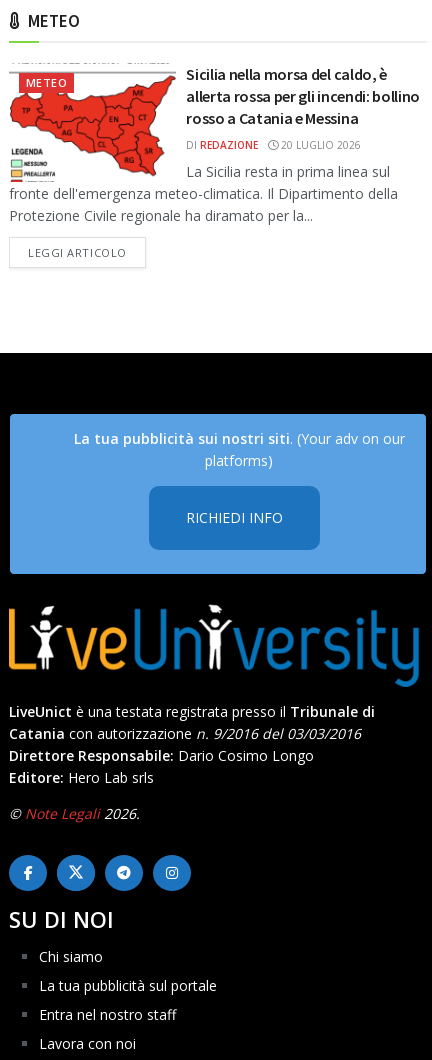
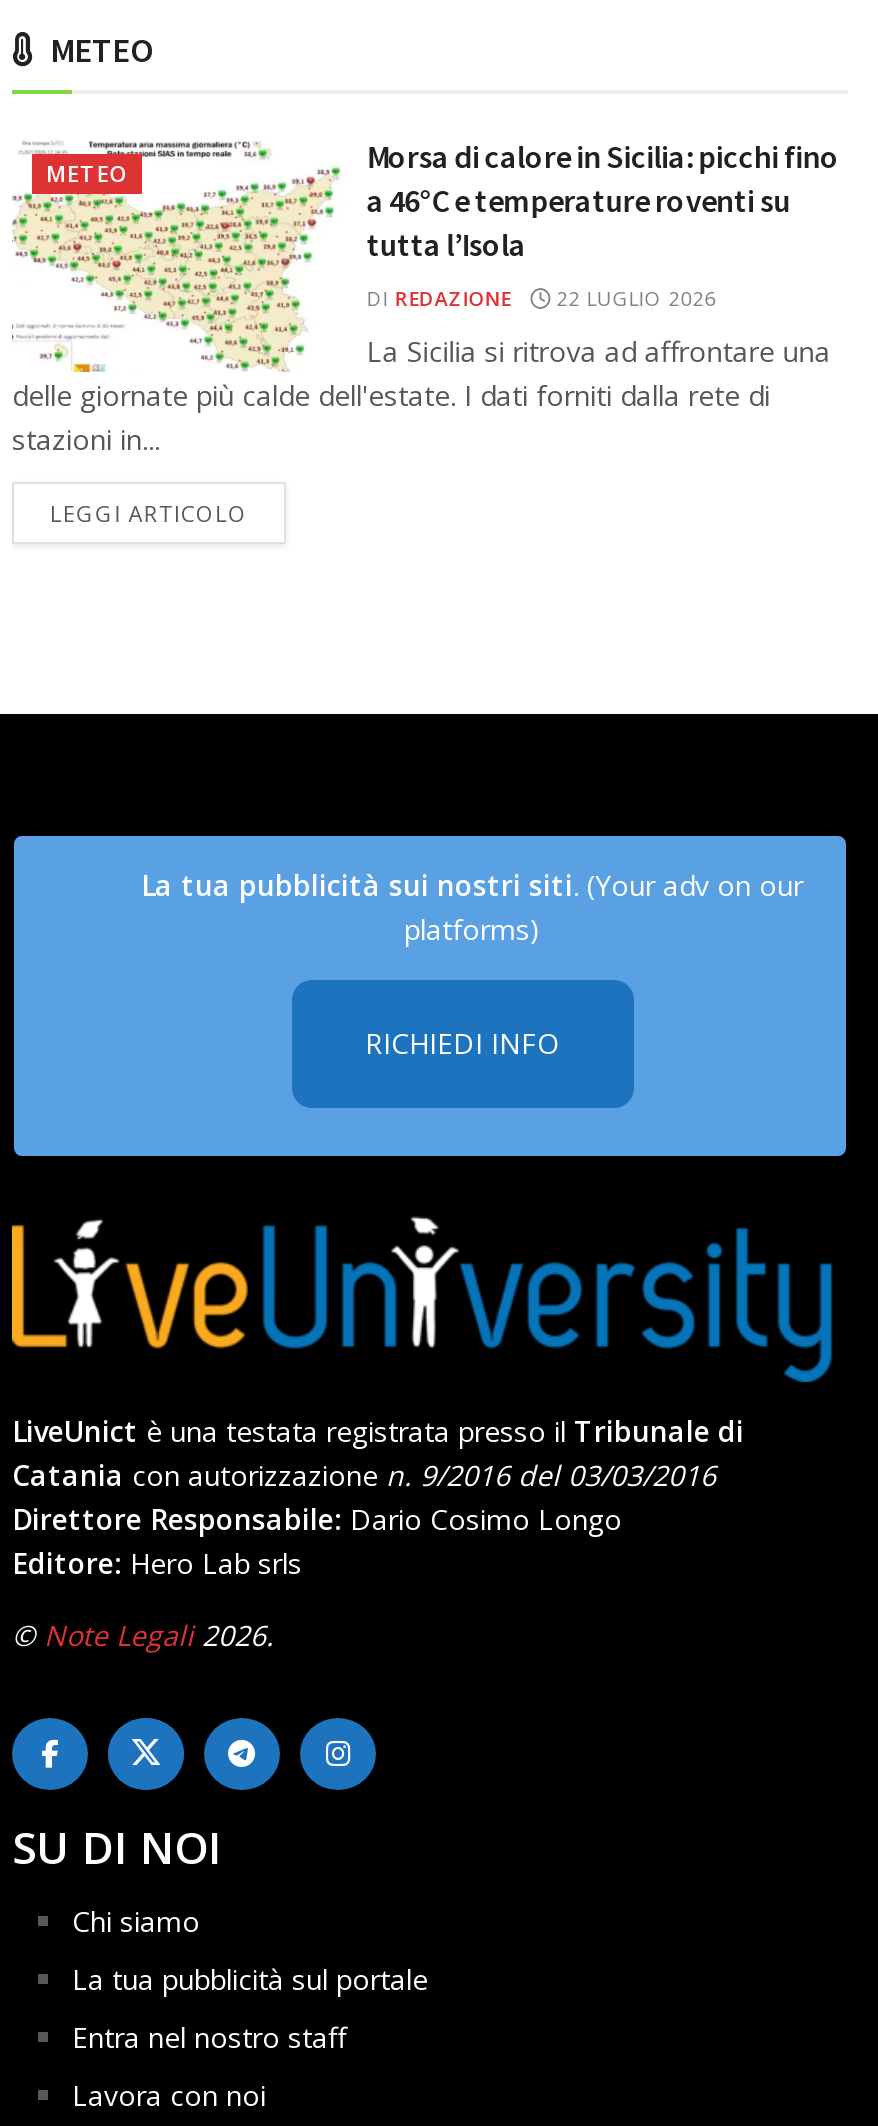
[9,63,398,225] [image] | La Sicilia resta in prima linea sul | fronte dell'emergenza meteo-climatica. Il Dipartimento della | Protezione Civile regionale ha diramato per la... -> [12,140,830,457] [image] | La Sicilia si ritrova ad affrontare una | delle giornate più calde dell'estate. I dati forniti dalla rete di | stazioni in...
[186,64,420,128] Sicilia nella morsa del caldo, è | allerta rossa per gli incendi: bollino | rosso a Catania e Messina -> [366,135,839,263] Morsa di calore in Sicilia: picchi fino | a 46°C e temperature roventi su | tutta l’Isola
[186,138,361,152] DI REDAZIONE 20 LUGLIO 2026 -> [366,283,716,311] DI REDAZIONE 22 LUGLIO 2026

